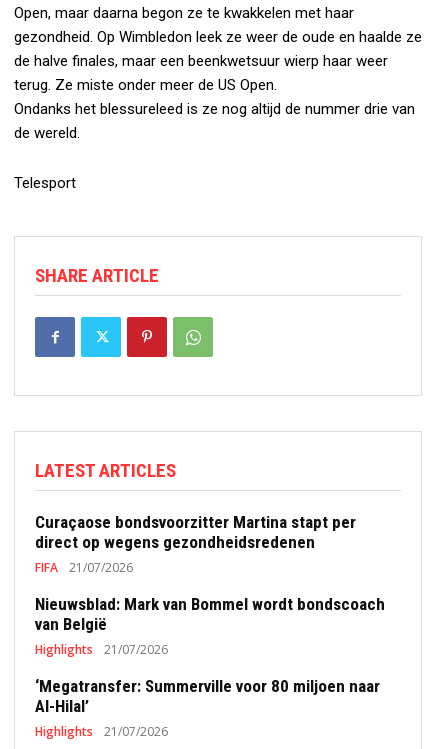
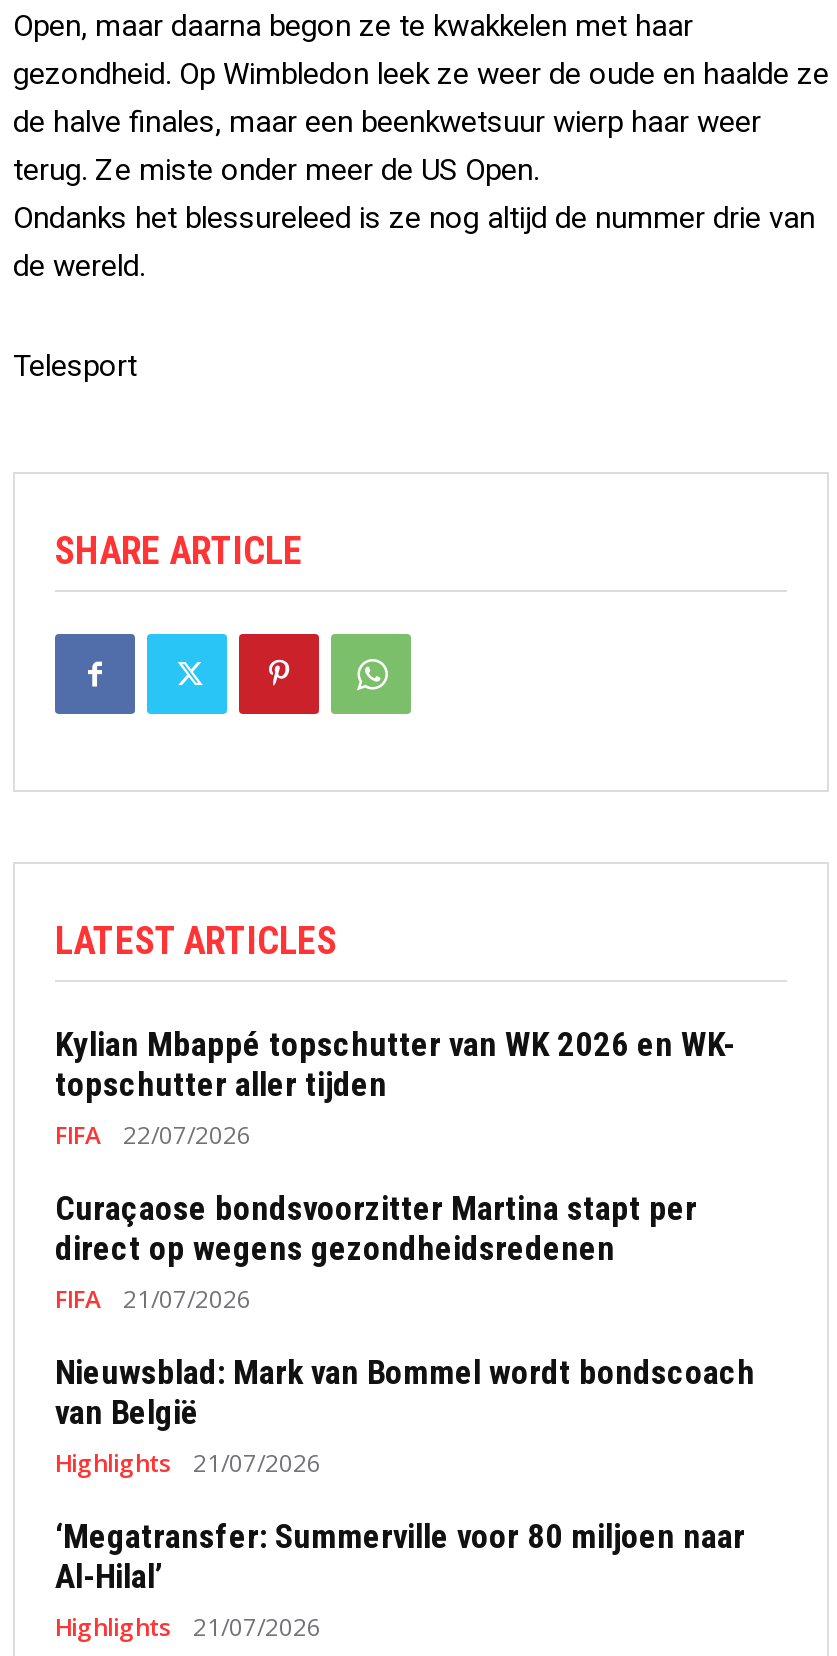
none -> [55,1024,735,1152] Kylian Mbappé topschutter van WK 2026 en WK- | topschutter aller tijden | FIFA | 22/07/2026

